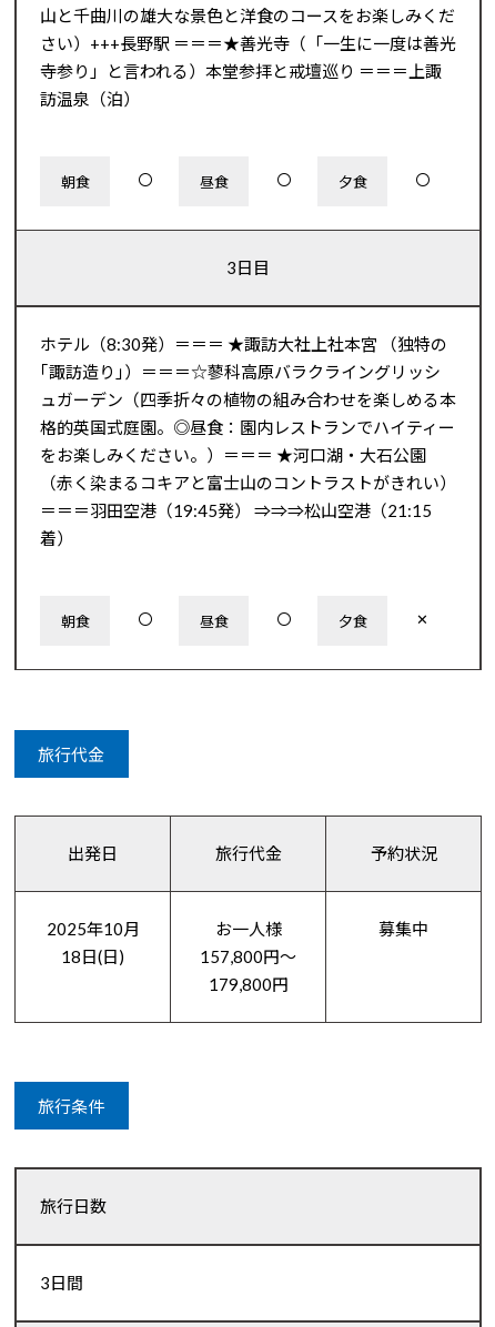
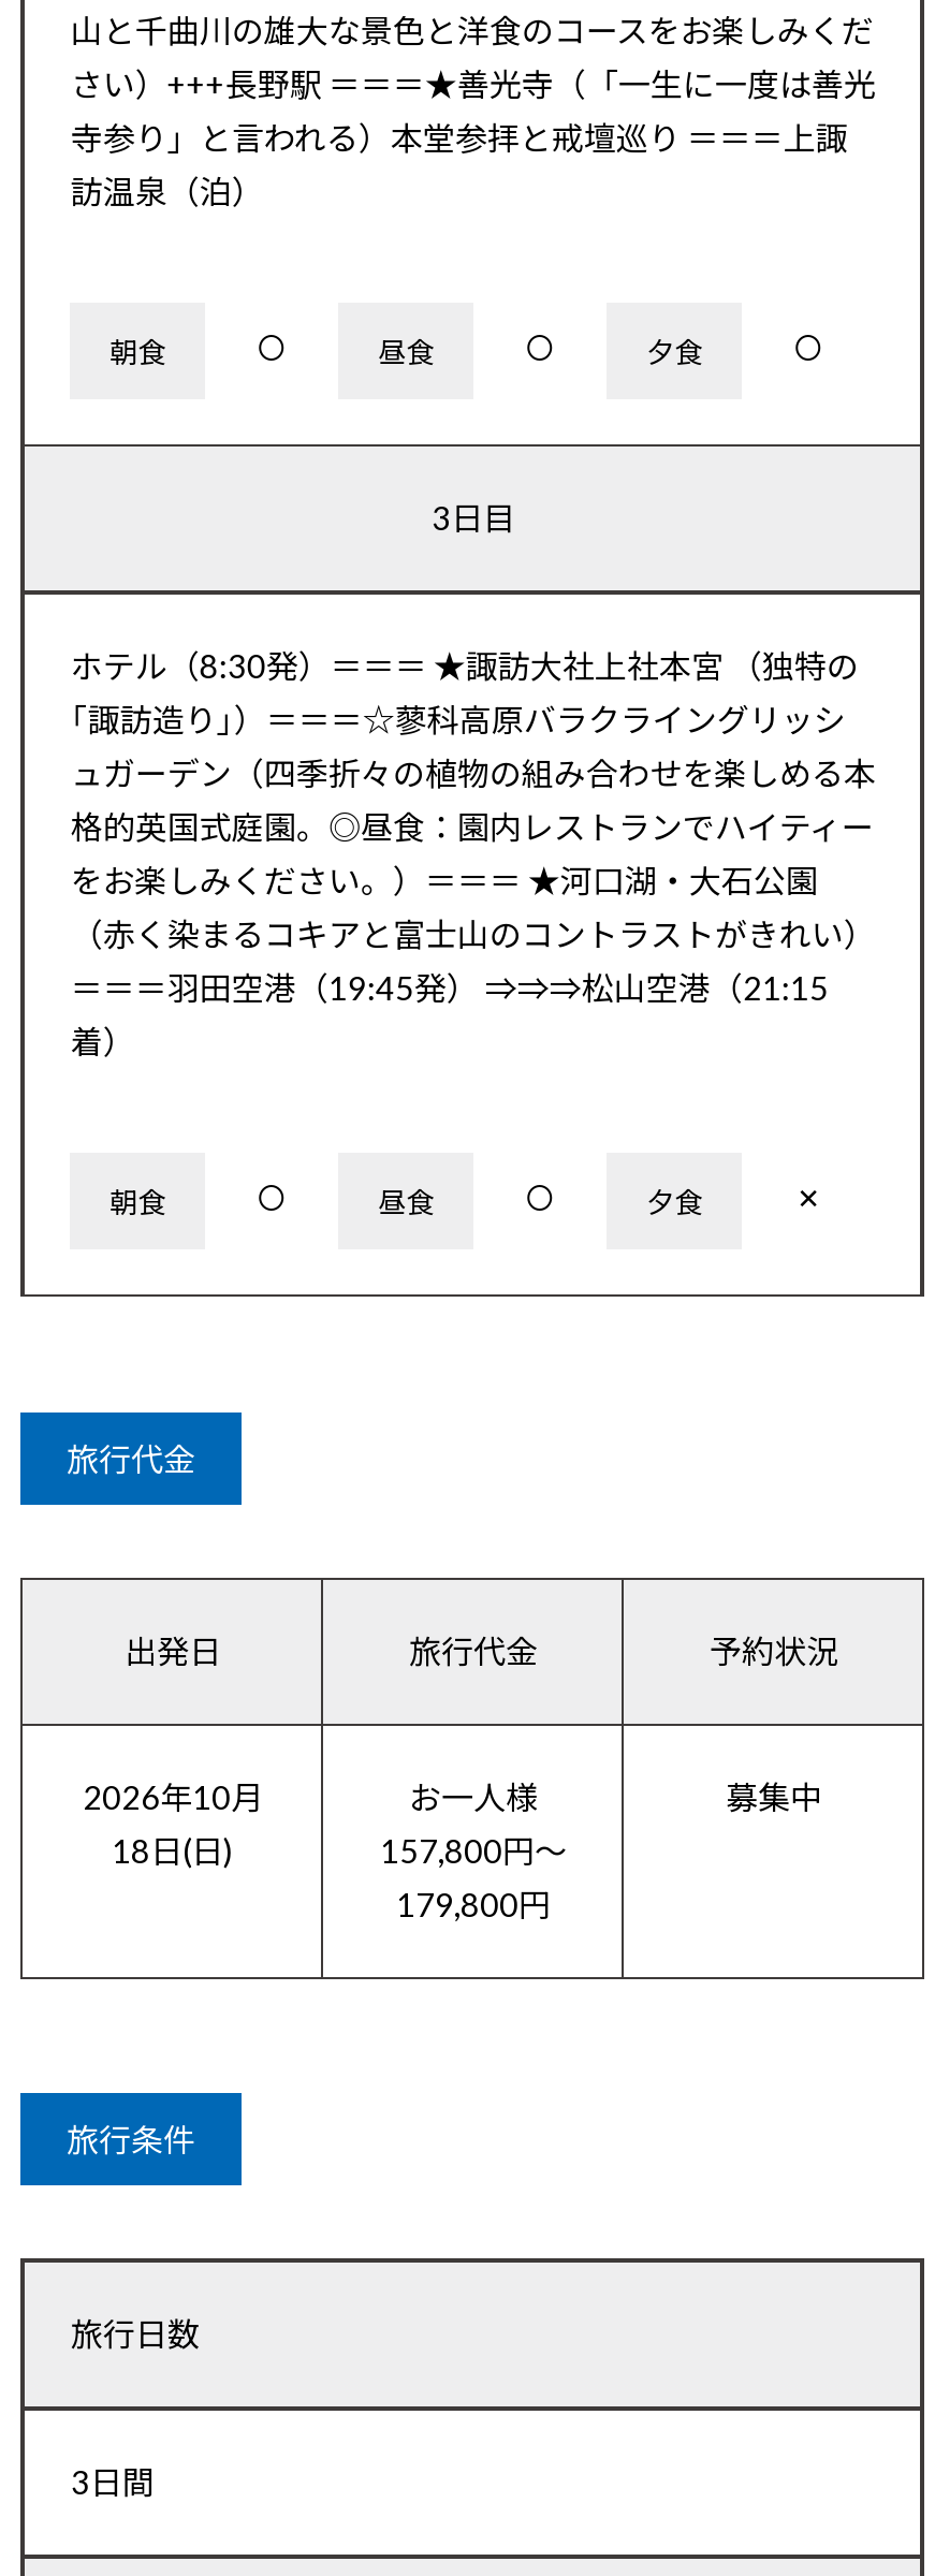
[47,918,140,938] 2025年10月 -> [82,1777,263,1815] 2026年10月

